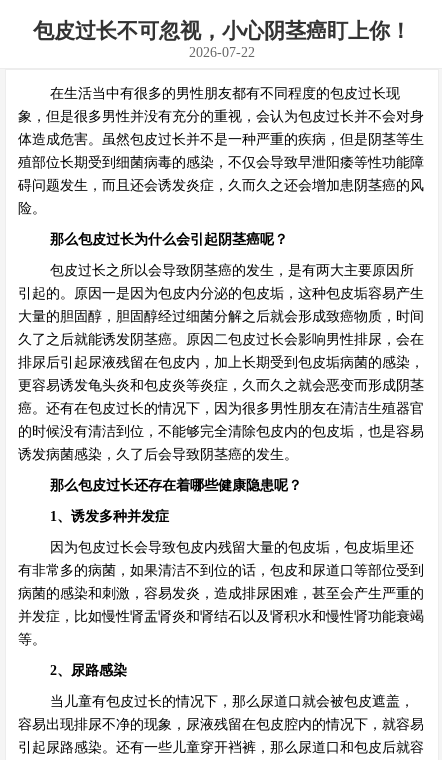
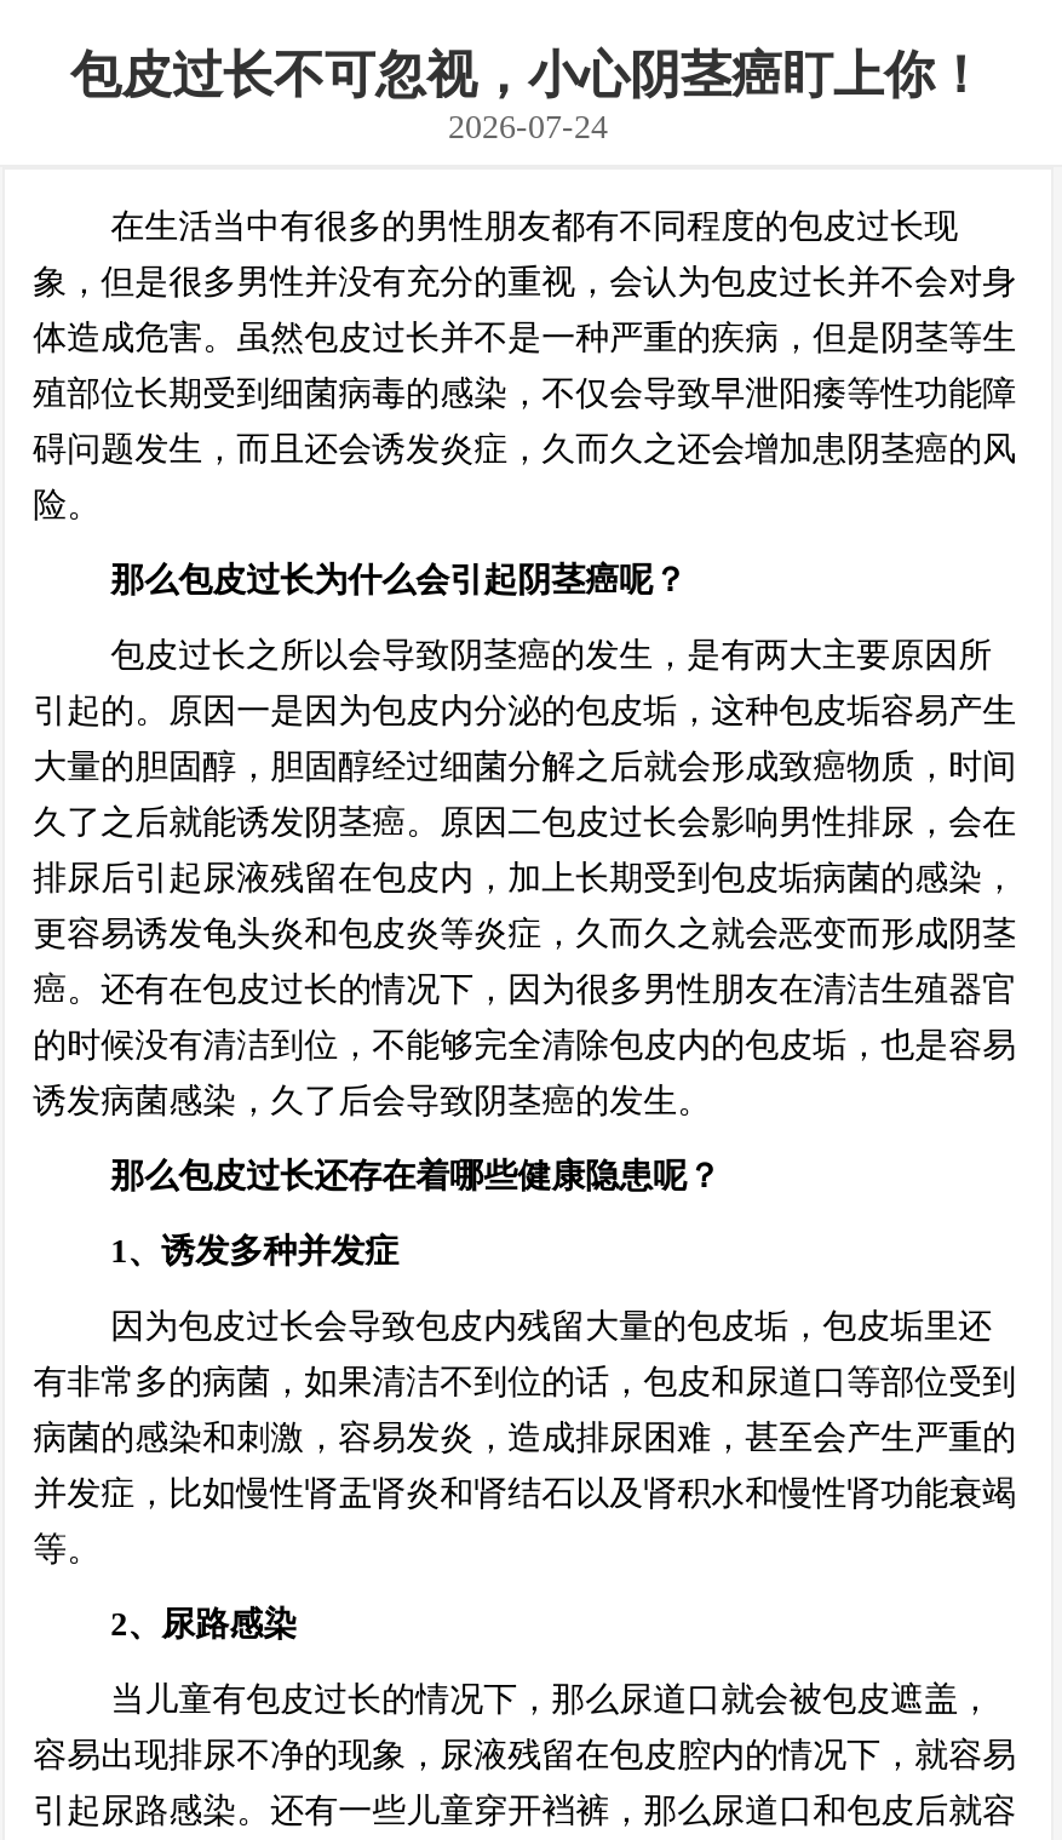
[189,45,255,60] 2026-07-22 -> [448,109,608,145] 2026-07-24

